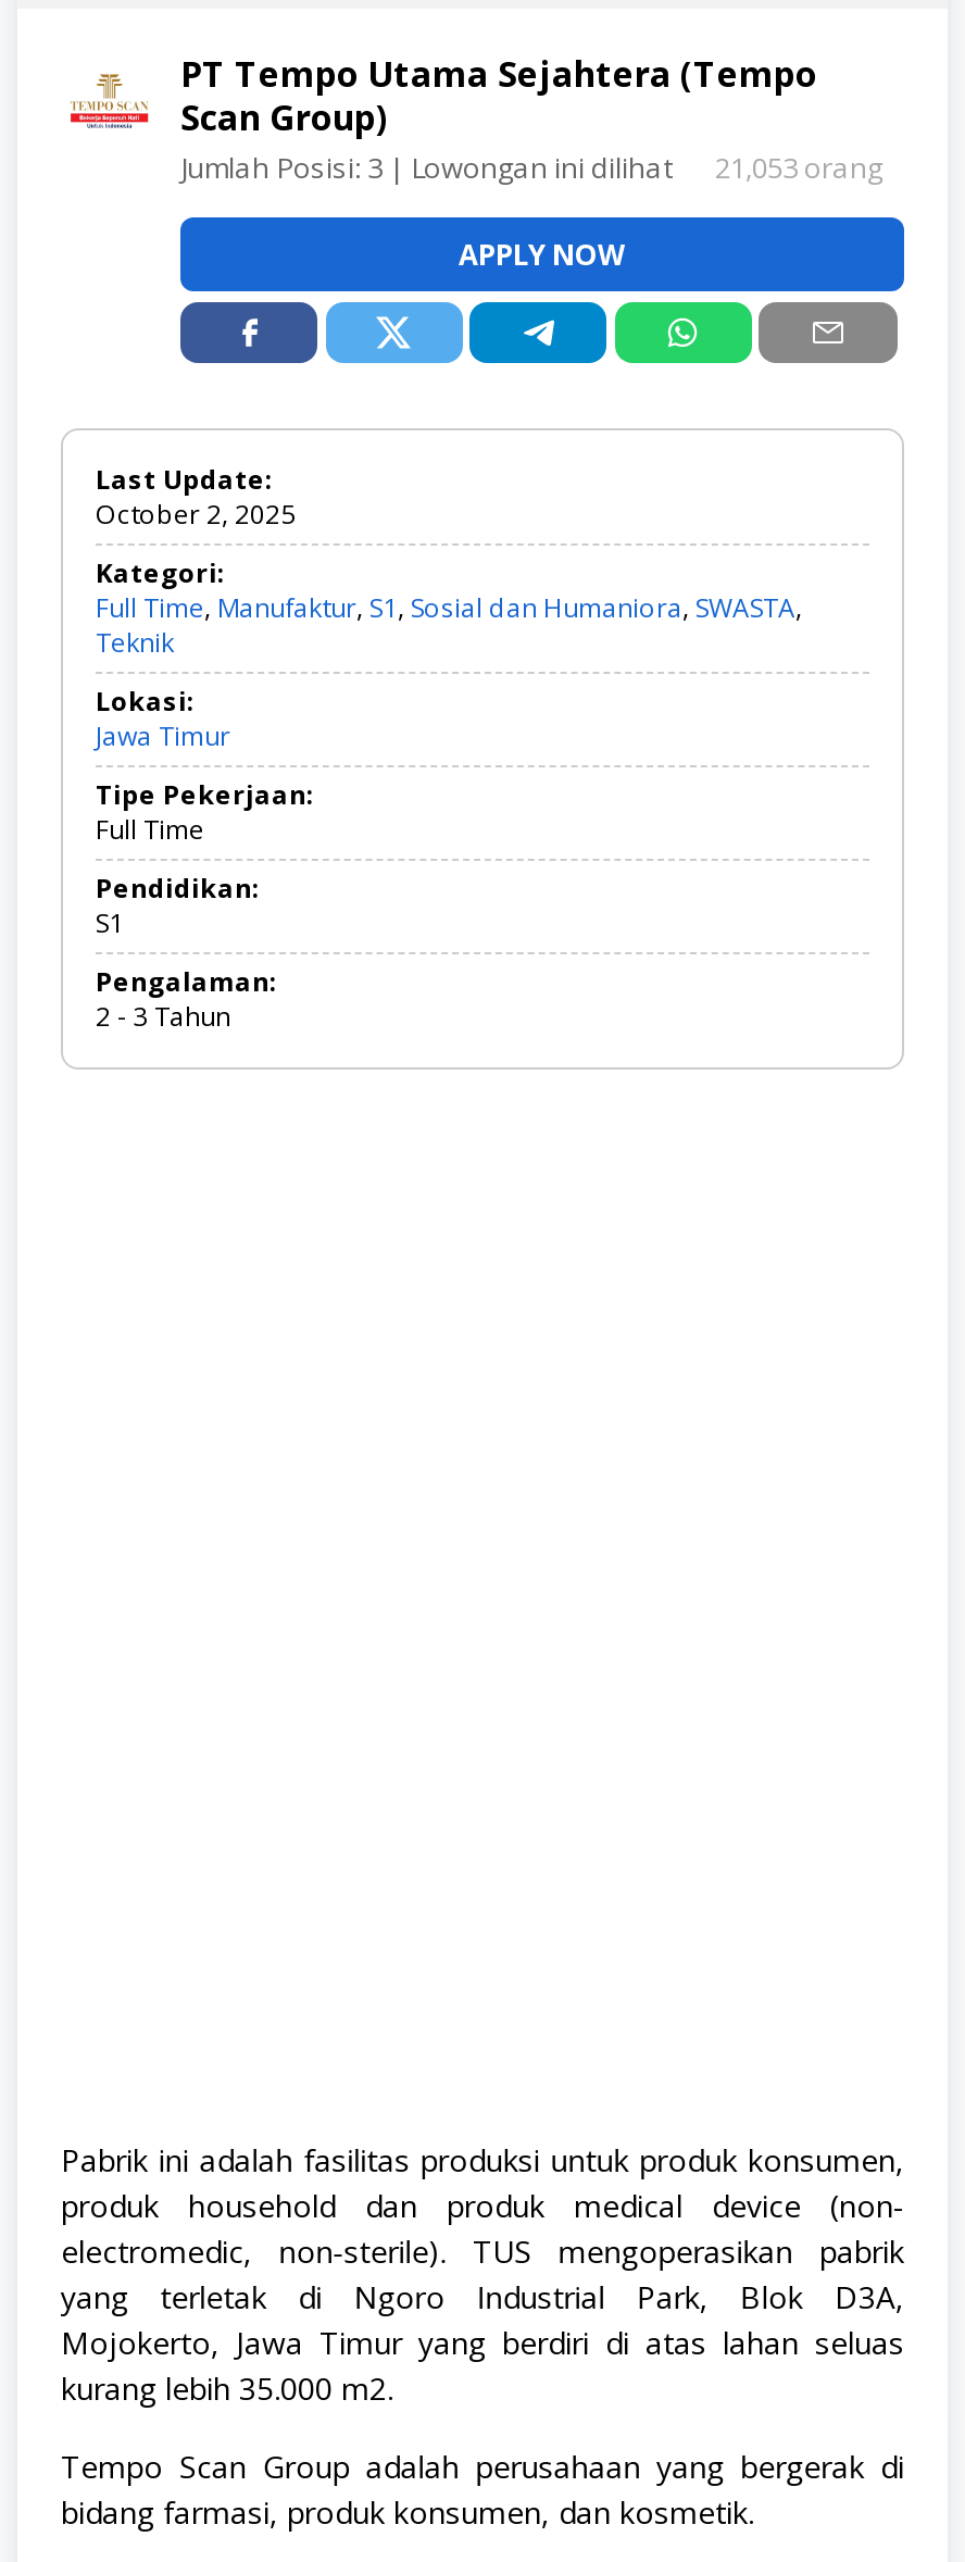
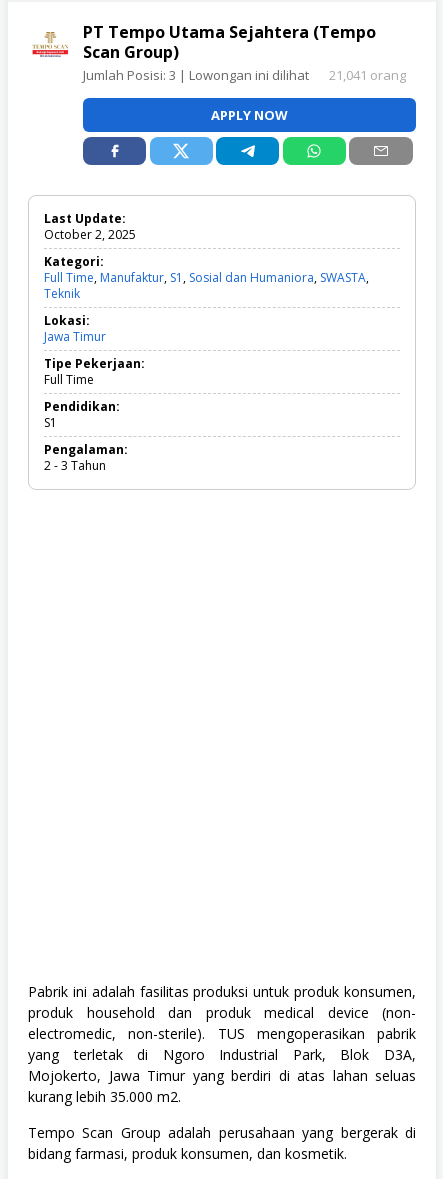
[715,148,882,187] 21,053 orang -> [329,66,406,84] 21,041 orang

